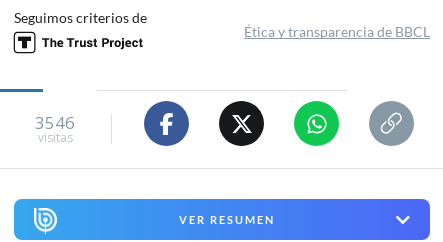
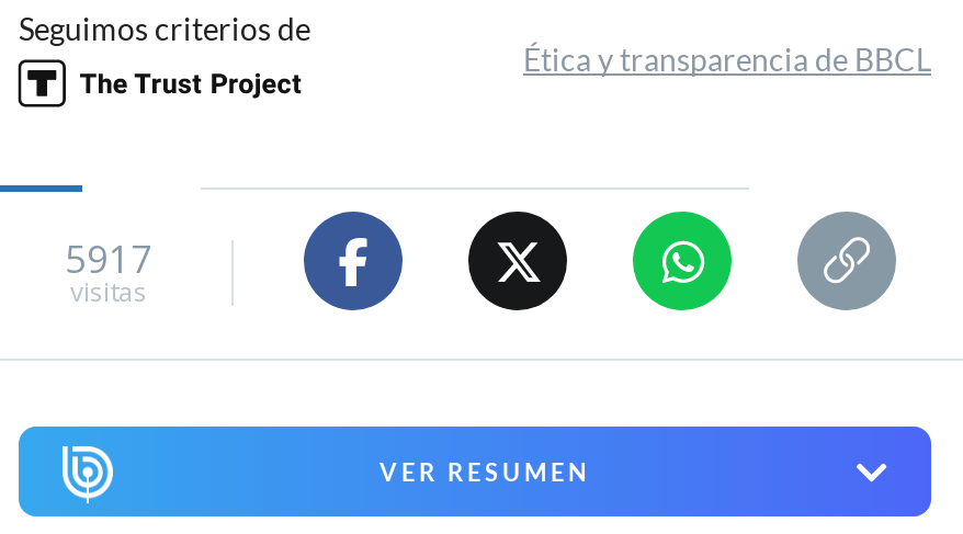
[35,111,75,134] 3546 -> [65,234,152,284] 5917

